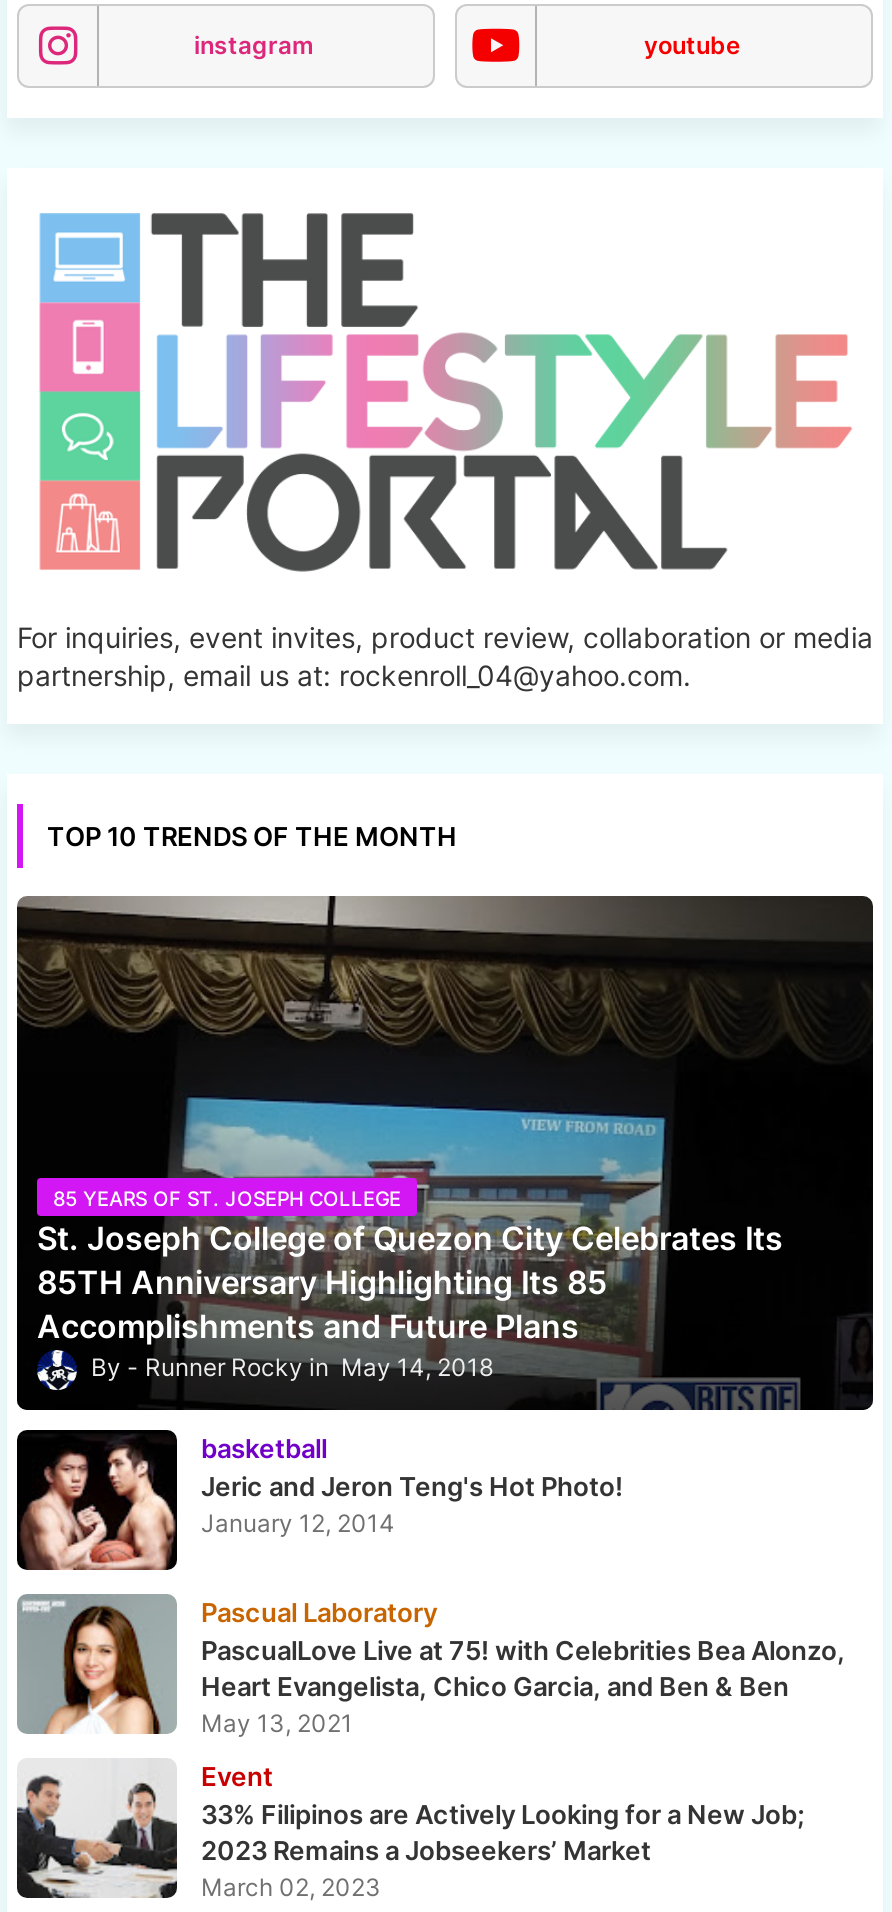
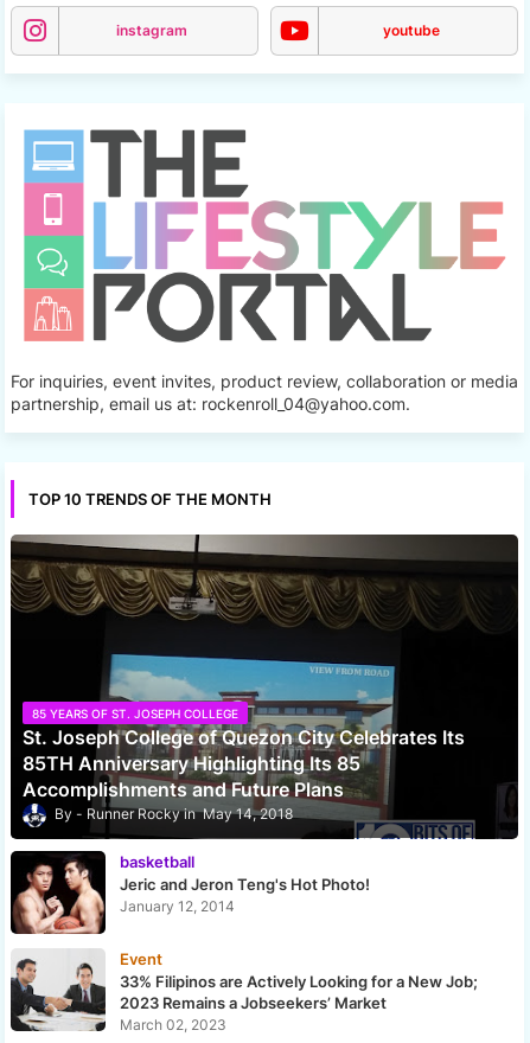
[19,1595,845,1737] [image] | Pascual Laboratory | PascualLove Live at 75! with Celebrities Bea Alonzo, | Heart Evangelista, Chico Garcia, and Ben & Ben | May 13, 2021 -> none

